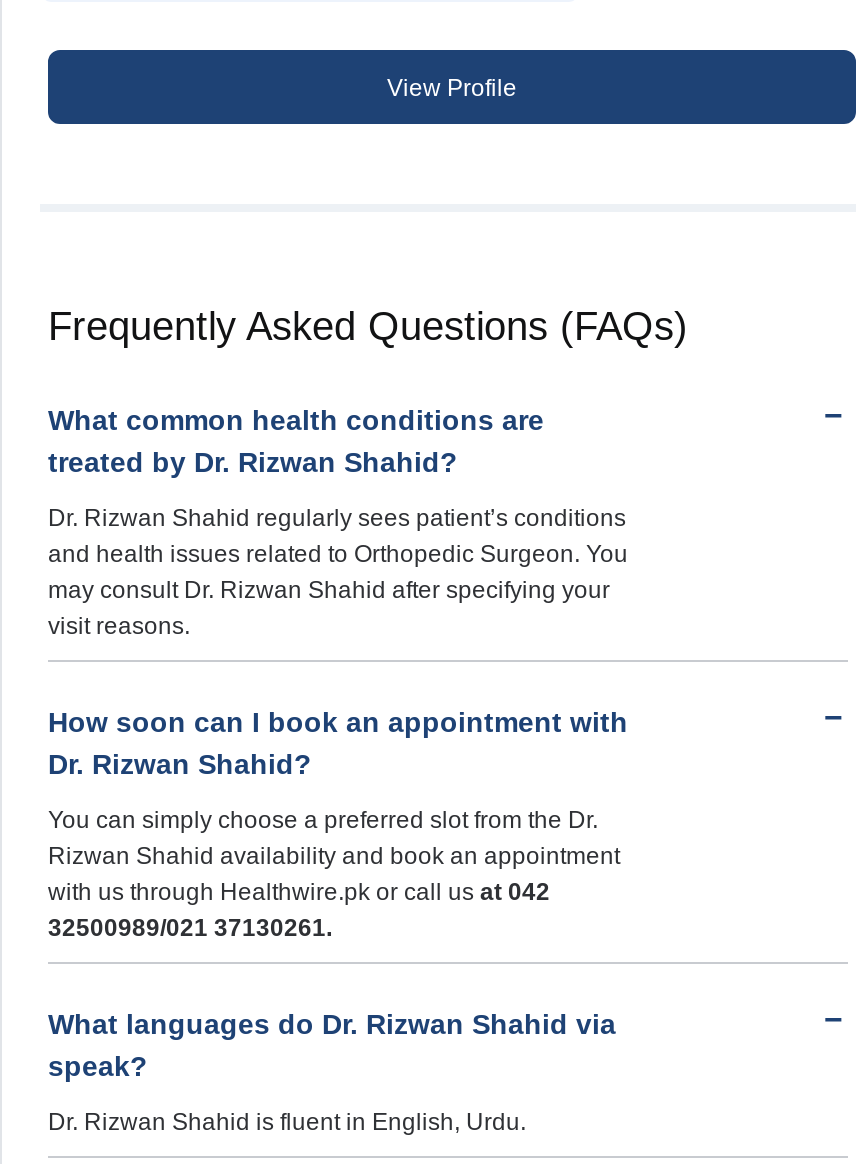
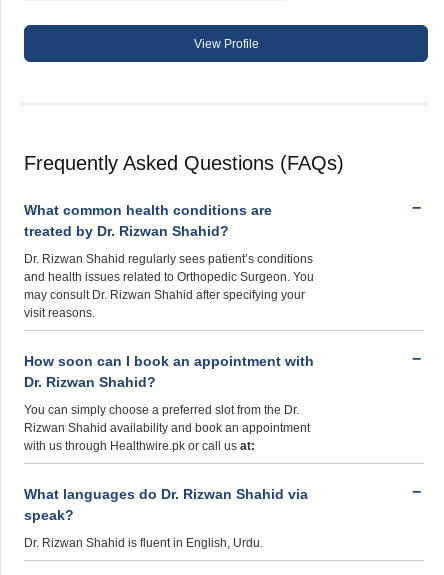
[48,878,550,942] with us through Healthwire.pk or call us at 042 | 32500989/021 37130261. -> [24,439,255,453] with us through Healthwire.pk or call us at:

